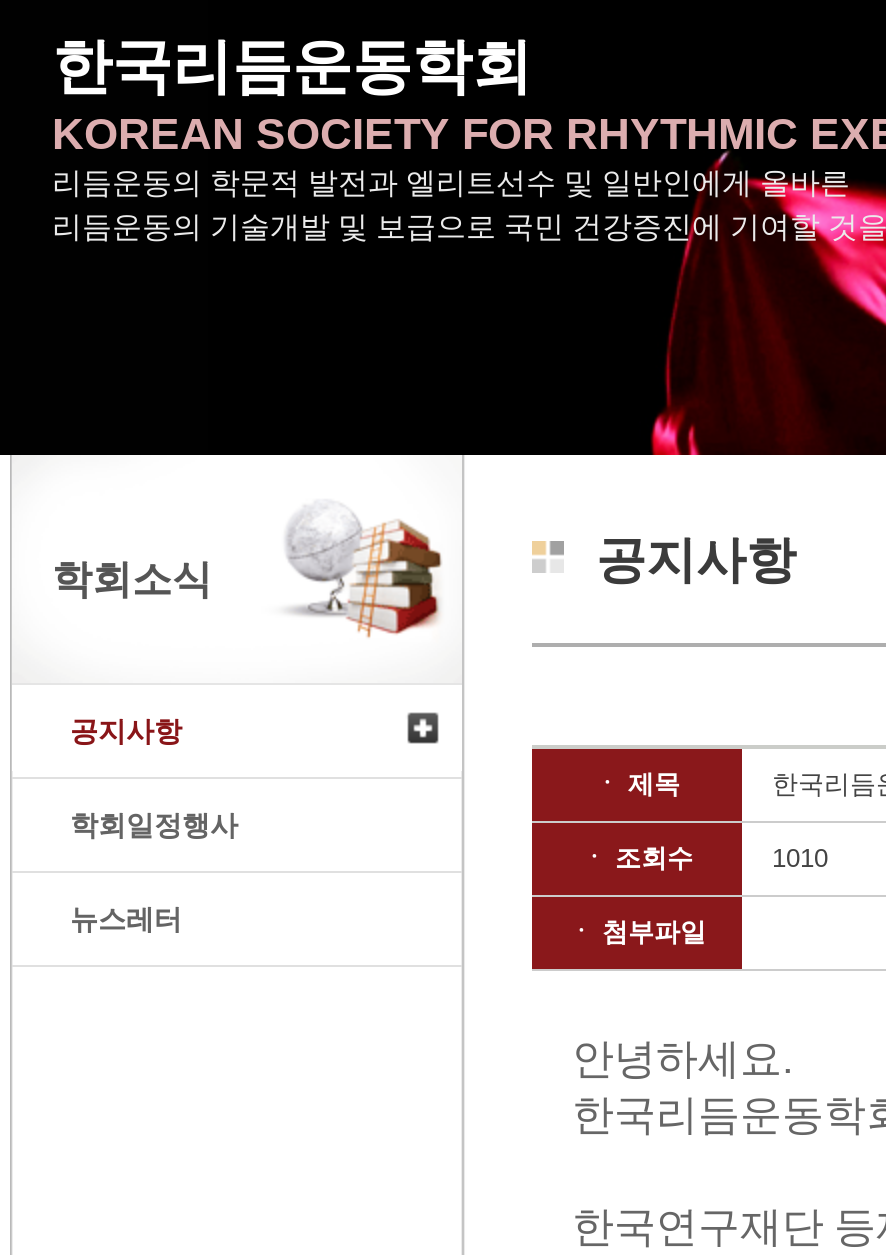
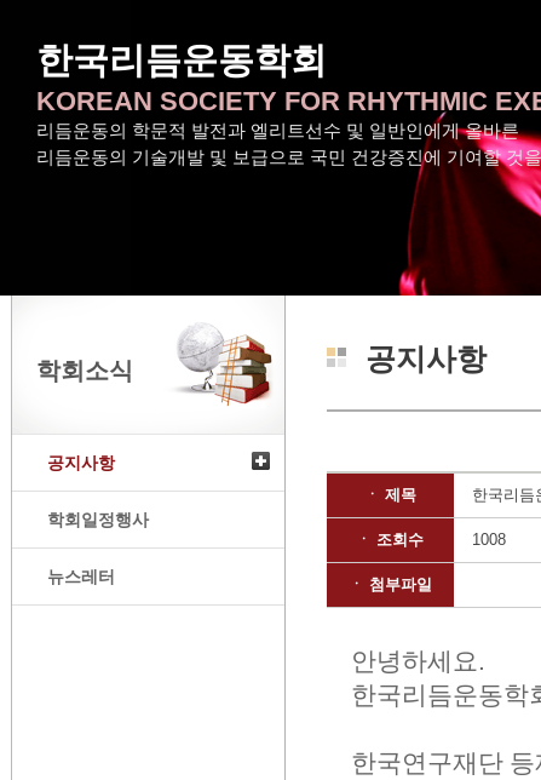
[772,843,828,873] 1010 -> [472,530,506,549] 1008

